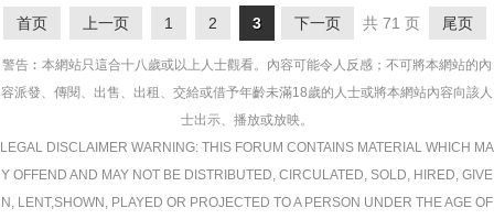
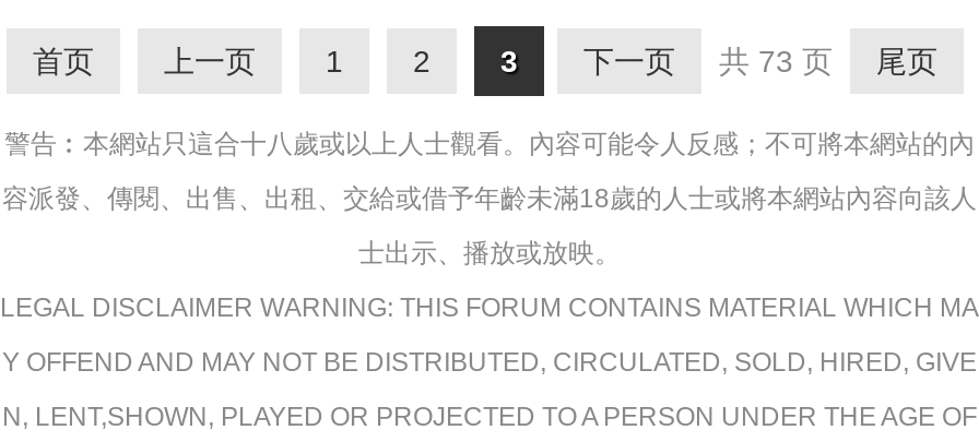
[17,14,473,32] 首页 上一页 1 2 3 下一页 共 71 页 尾页 -> [33,44,937,79] 首页 上一页 1 2 3 下一页 共 73 页 尾页

